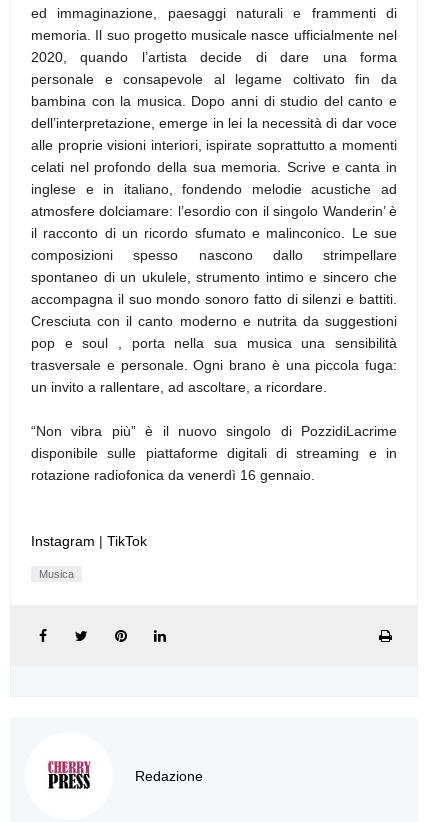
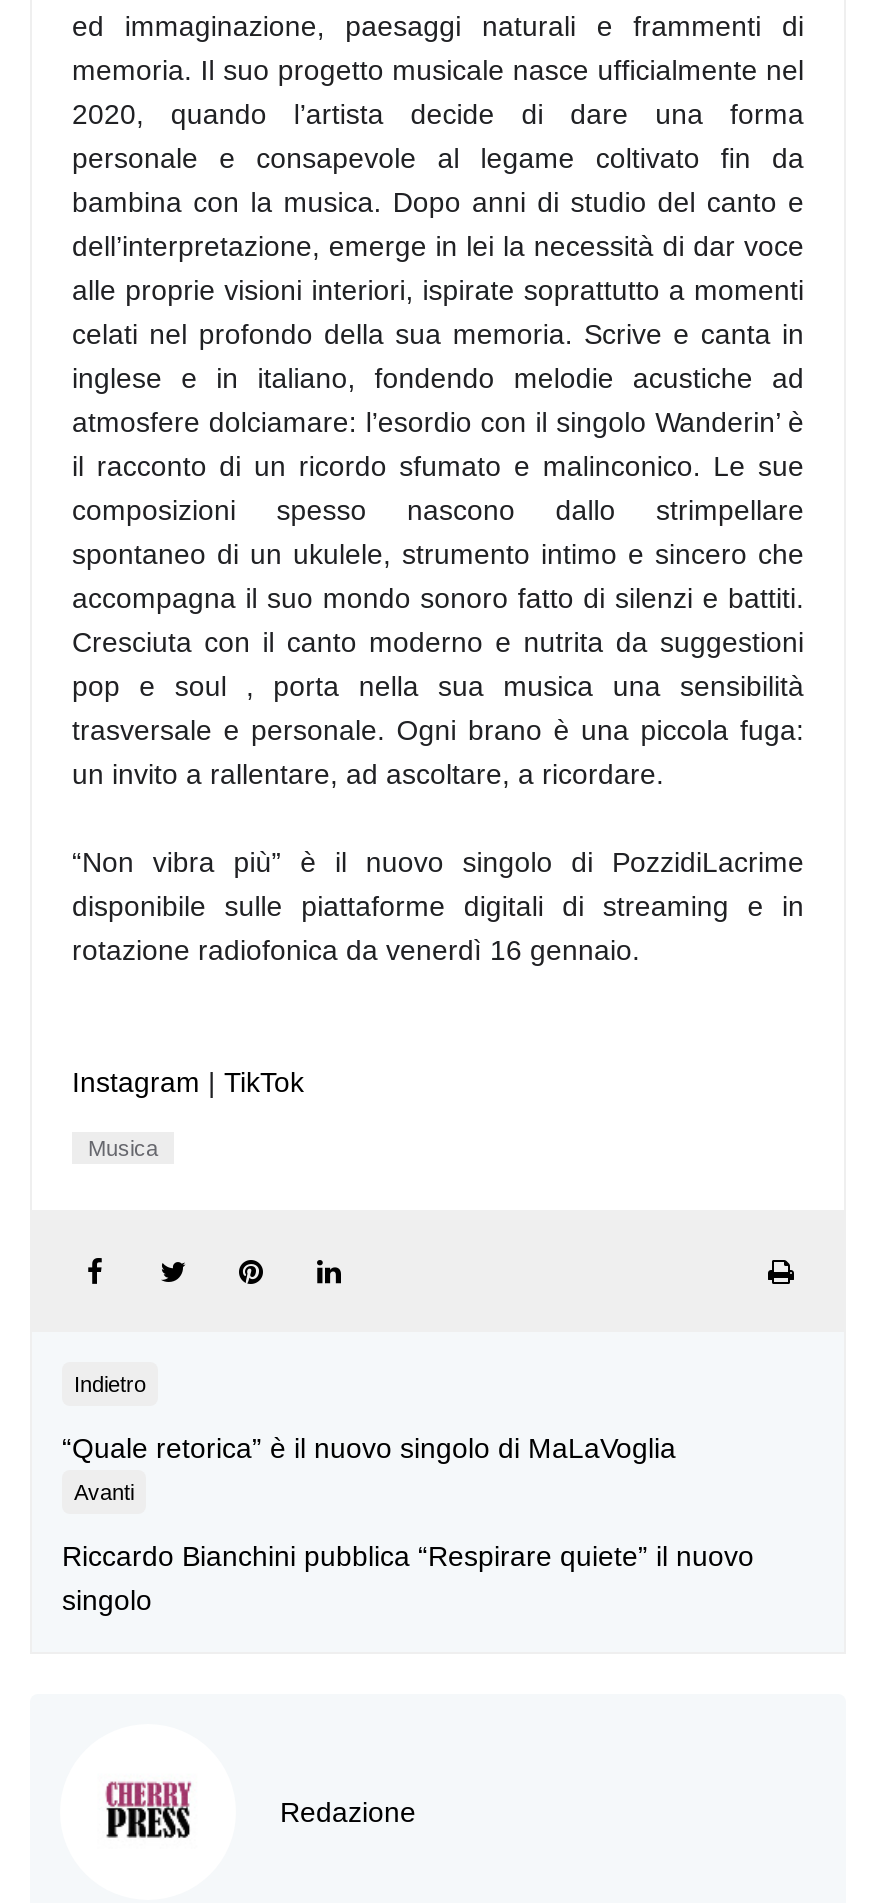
none -> [62,1371,754,1615] Indietro | “Quale retorica” è il nuovo singolo di MaLaVoglia | Avanti | Riccardo Bianchini pubblica “Respirare quiete” il nuovo | singolo

